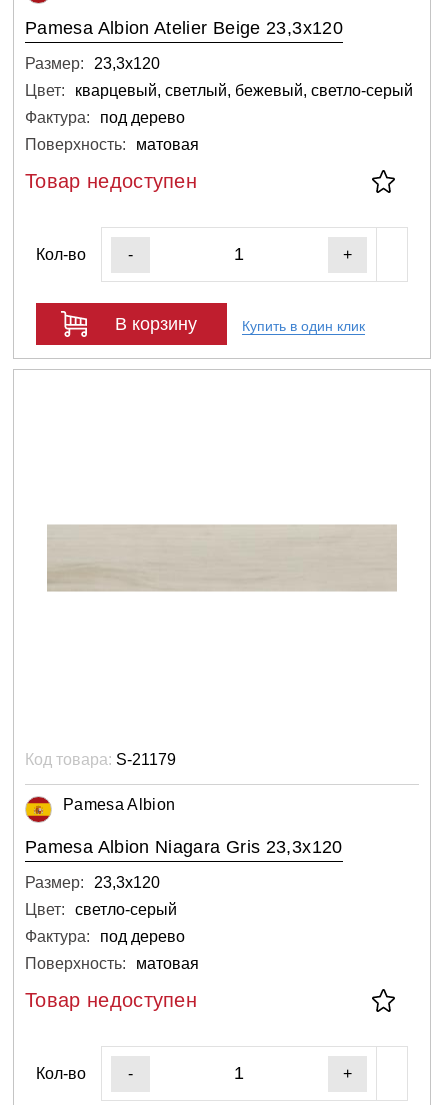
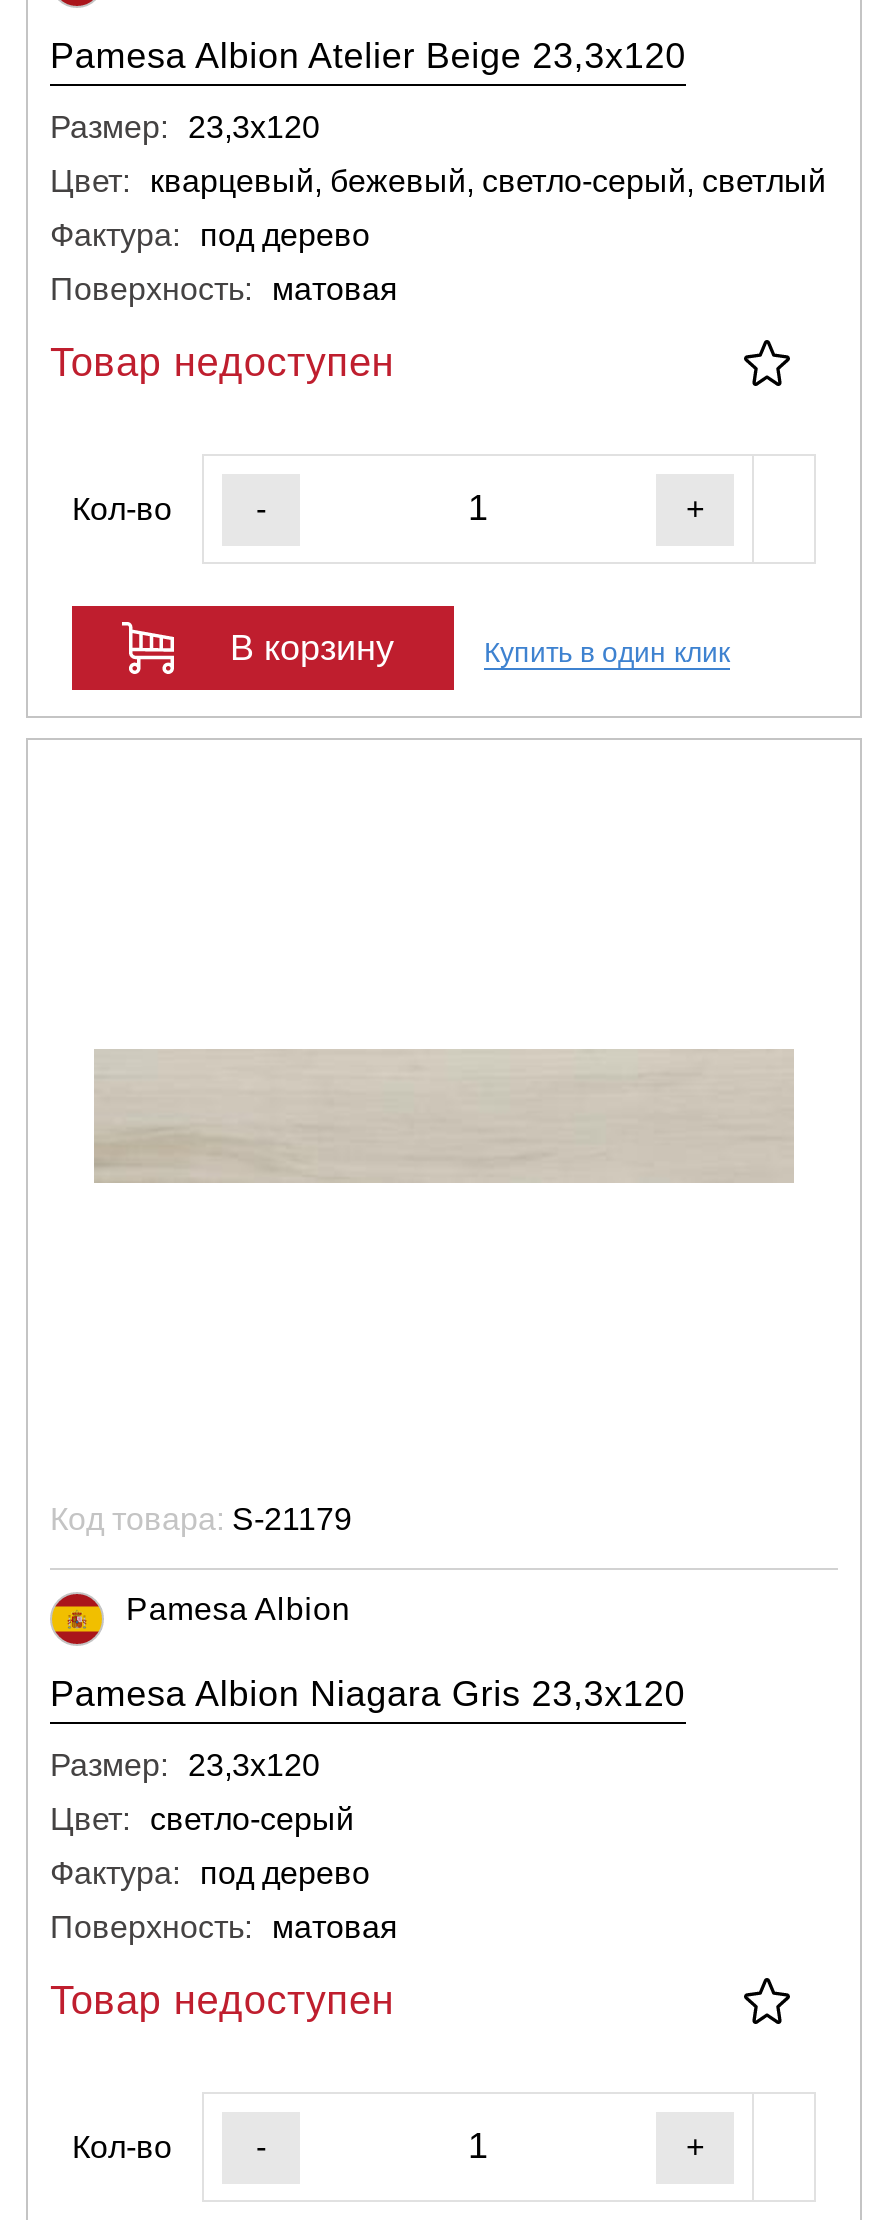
[25,82,413,99] Цвет: кварцевый, светлый, бежевый, светло-серый -> [50,164,826,198] Цвет: кварцевый, бежевый, светло-серый, светлый

